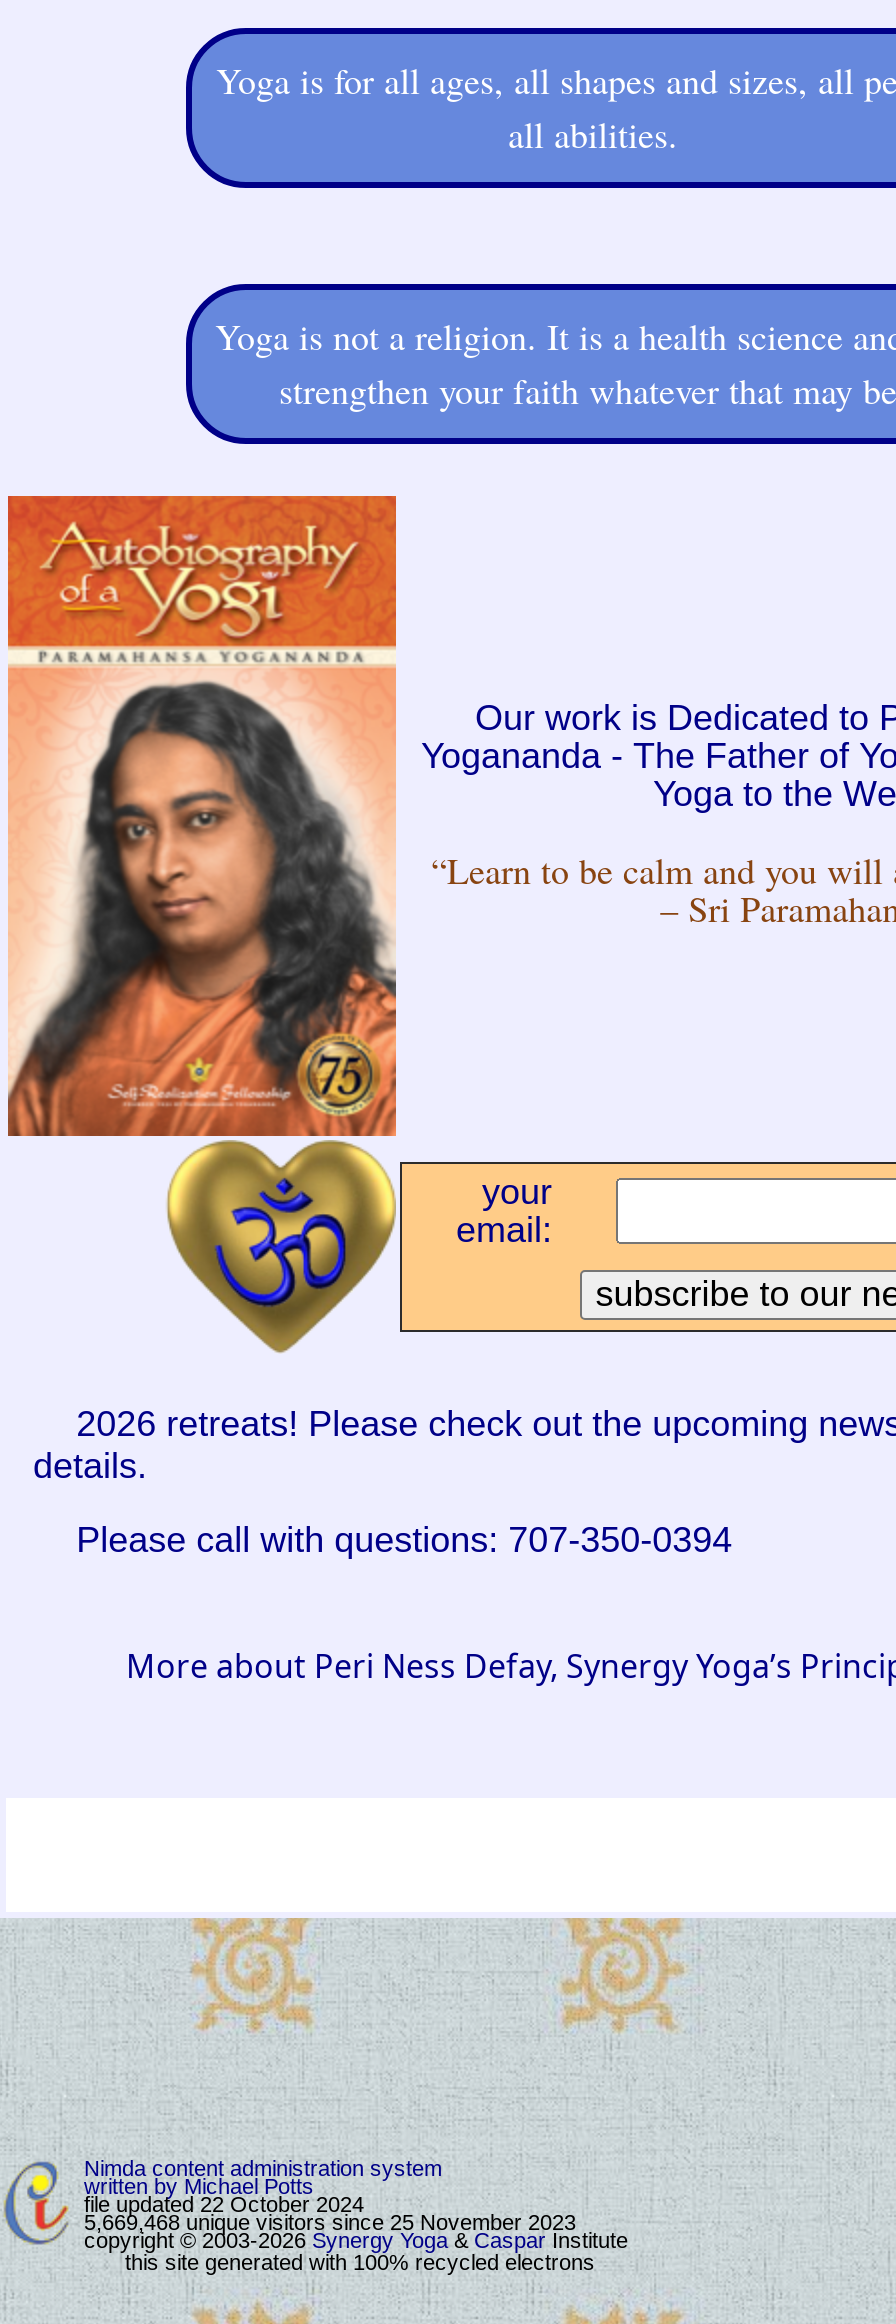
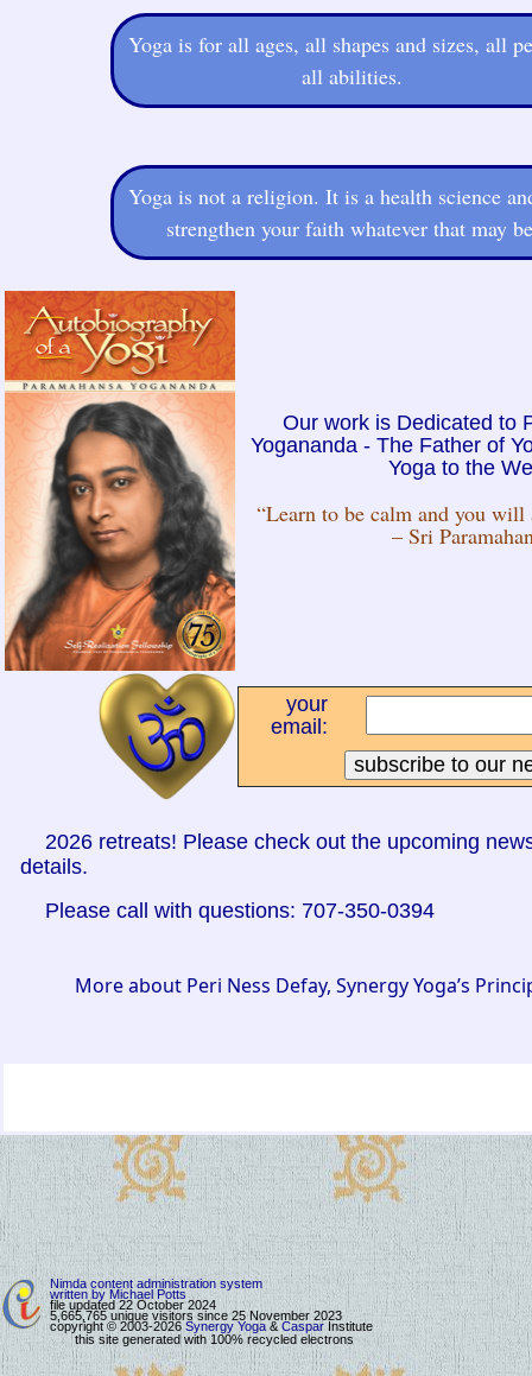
[84,2210,576,2234] 5,669,468 unique visitors since 25 November 2023 -> [50,1308,342,1323] 5,665,765 unique visitors since 25 November 2023

